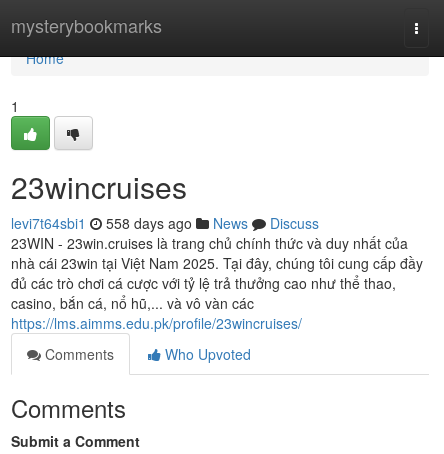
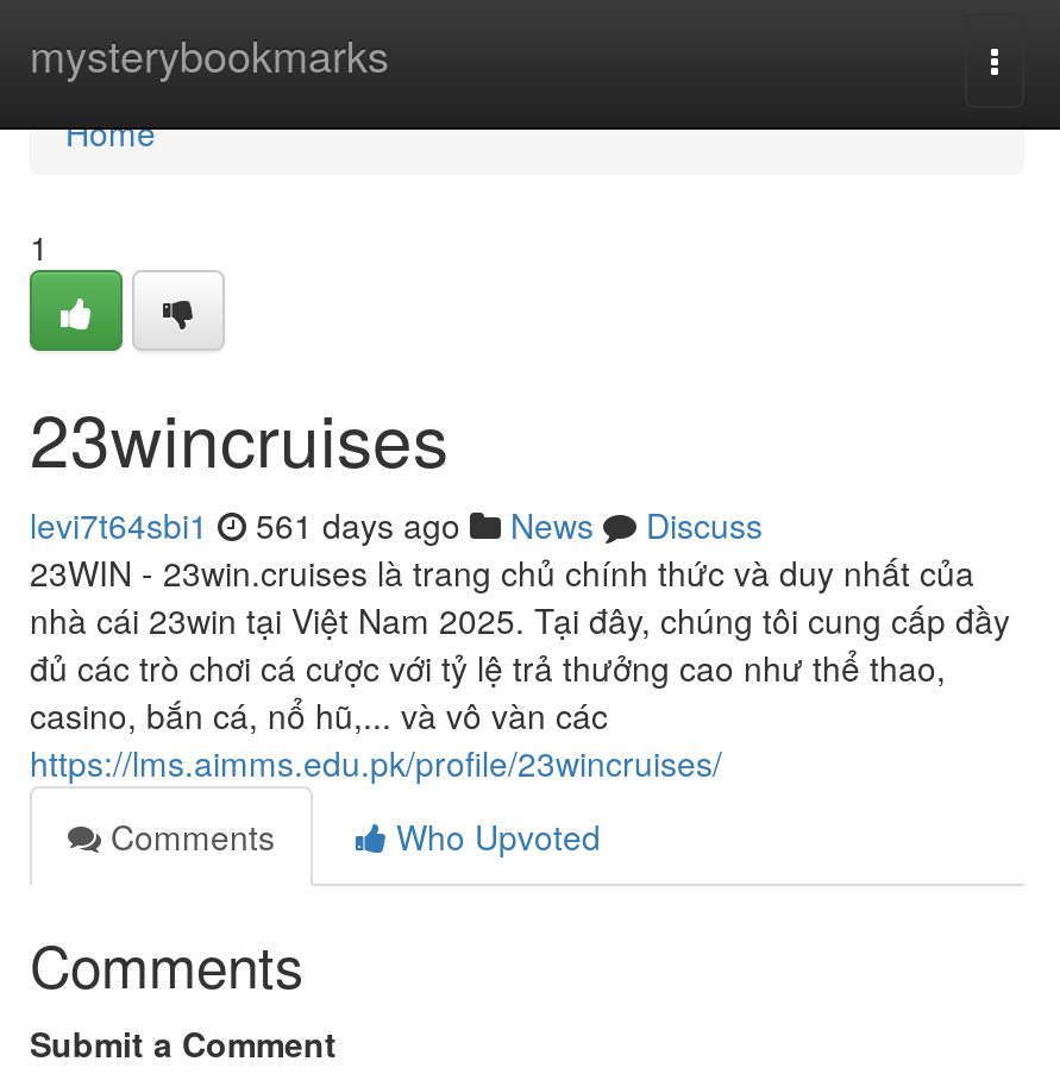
[11,213,319,233] levi7t64sbi1 558 days ago News Discuss -> [30,501,763,548] levi7t64sbi1 561 days ago News Discuss

